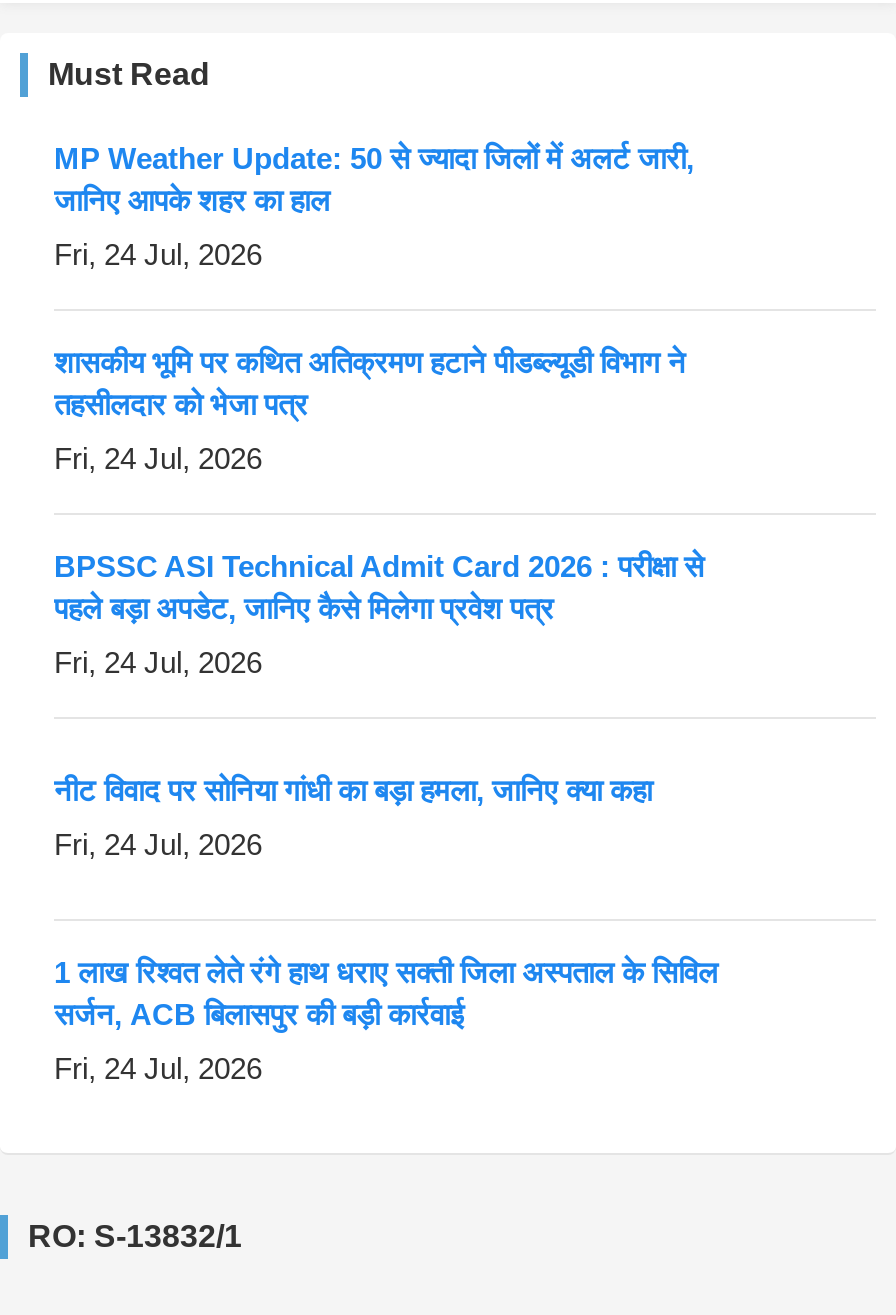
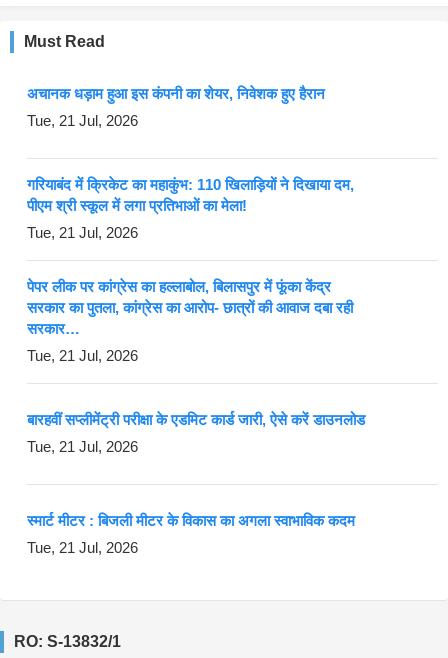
[54,141,694,217] MP Weather Update: 50 से ज्यादा जिलों में अलर्ट जारी, | जानिए आपके शहर का हाल -> [27,85,325,102] अचानक धड़ाम हुआ इस कंपनी का शेयर, निवेशक हुए हैरान
[54,237,262,271] Fri, 24 Jul, 2026 -> [27,112,138,129] Tue, 21 Jul, 2026
[54,345,686,421] शासकीय भूमि पर कथित अतिक्रमण हटाने पीडब्ल्यूडी विभाग ने | तहसीलदार को भेजा पत्र -> [27,176,354,214] गरियाबंद में क्रिकेट का महाकुंभ: 110 खिलाड़ियों ने दिखाया दम, | पीएम श्री स्कूल में लगा प्रतिभाओं का मेला!
[54,441,262,475] Fri, 24 Jul, 2026 -> [27,224,138,241] Tue, 21 Jul, 2026
[54,549,704,625] BPSSC ASI Technical Admit Card 2026 : परीक्षा से | पहले बड़ा अपडेट, जानिए कैसे मिलेगा प्रवेश पत्र -> [27,278,353,337] पेपर लीक पर कांग्रेस का हल्लाबोल, बिलासपुर में फूंका केंद्र | सरकार का पुतला, कांग्रेस का आरोप- छात्रों की आवाज दबा रही | सरकार…
[54,645,262,679] Fri, 24 Jul, 2026 -> [27,347,138,364] Tue, 21 Jul, 2026
[54,773,652,807] नीट विवाद पर सोनिया गांधी का बड़ा हमला, जानिए क्या कहा -> [27,411,365,428] बारहवीं सप्लीमेंट्री परीक्षा के एडमिट कार्ड जारी, ऐसे करें डाउनलोड
[54,827,262,861] Fri, 24 Jul, 2026 -> [27,438,138,455] Tue, 21 Jul, 2026
[54,955,718,1031] 1 लाख रिश्वत लेते रंगे हाथ धराए सक्ती जिला अस्पताल के सिविल | सर्जन, ACB बिलासपुर की बड़ी कार्रवाई -> [27,512,355,529] स्मार्ट मीटर : बिजली मीटर के विकास का अगला स्वाभाविक कदम
[54,1051,262,1085] Fri, 24 Jul, 2026 -> [27,539,138,556] Tue, 21 Jul, 2026

